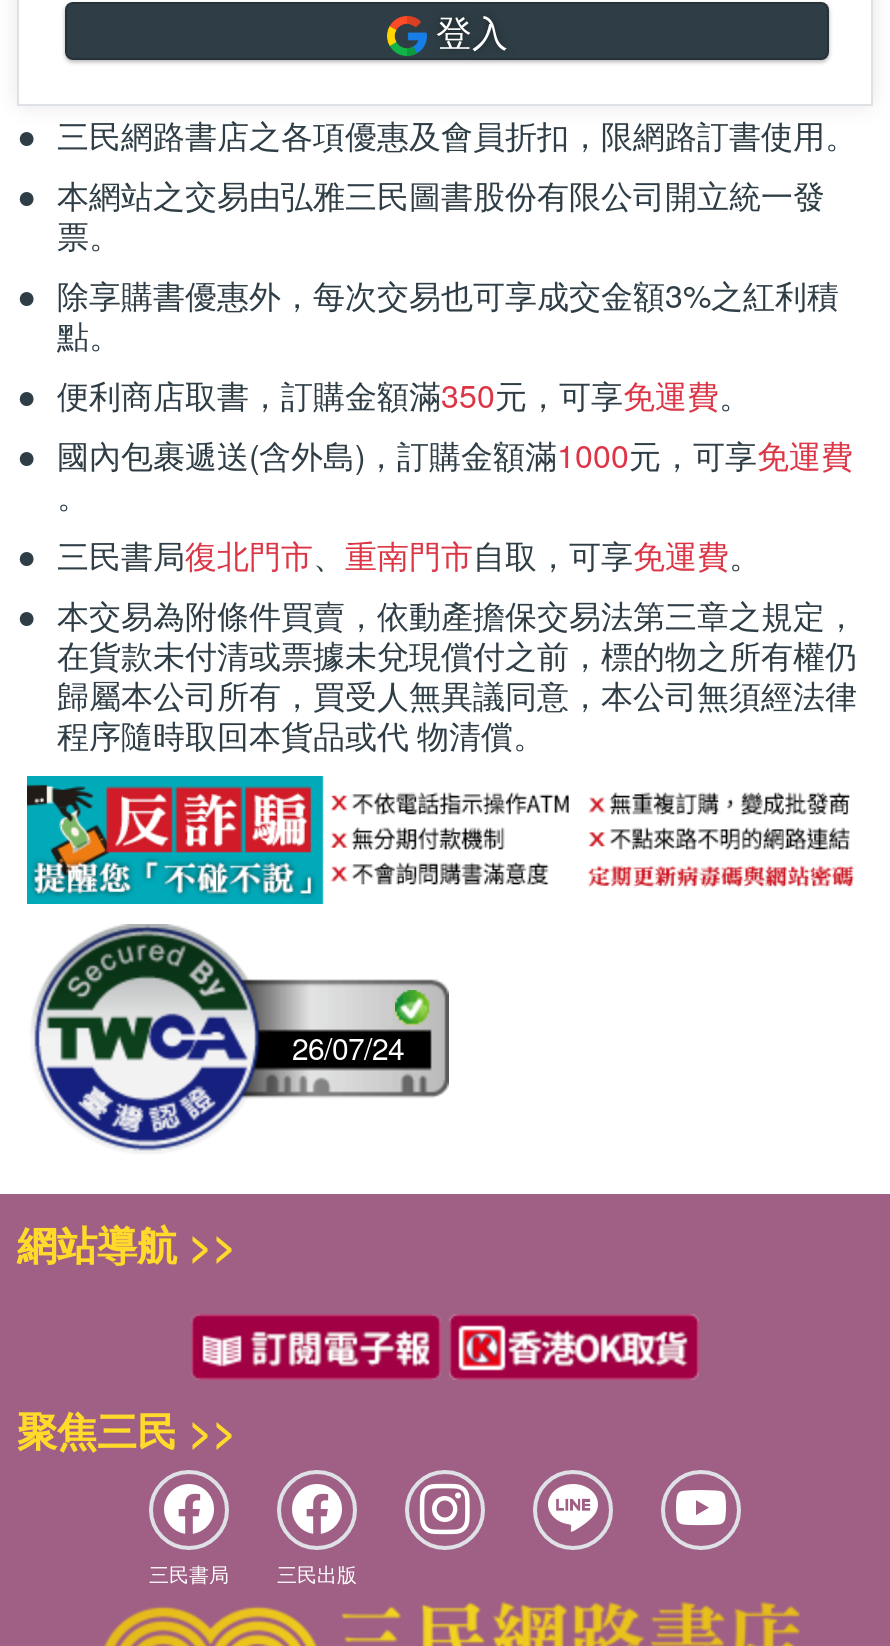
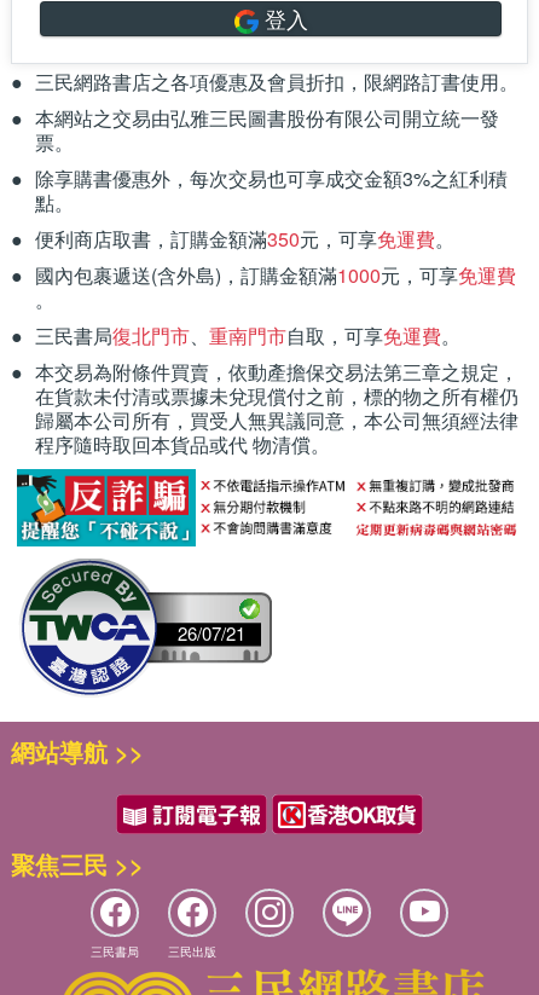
[292,1026,404,1068] 26/07/24 -> [177,620,245,646] 26/07/21

